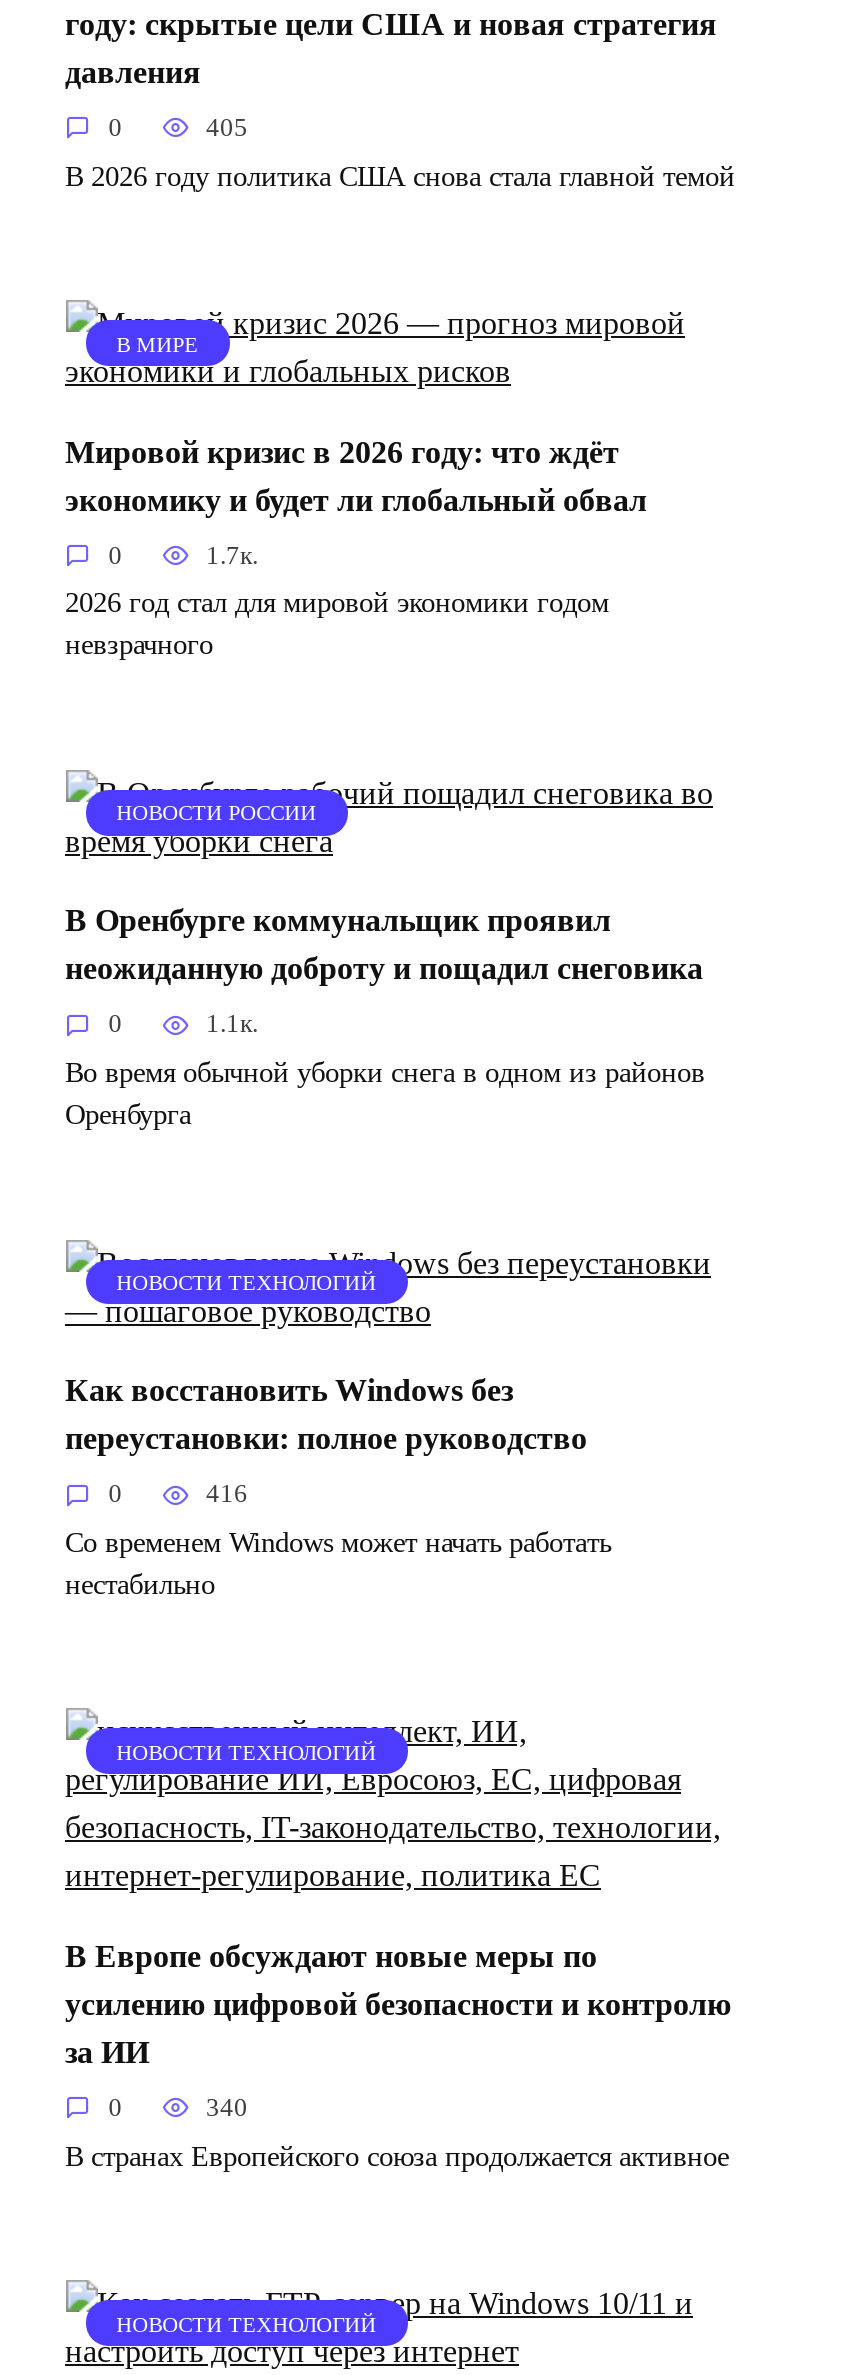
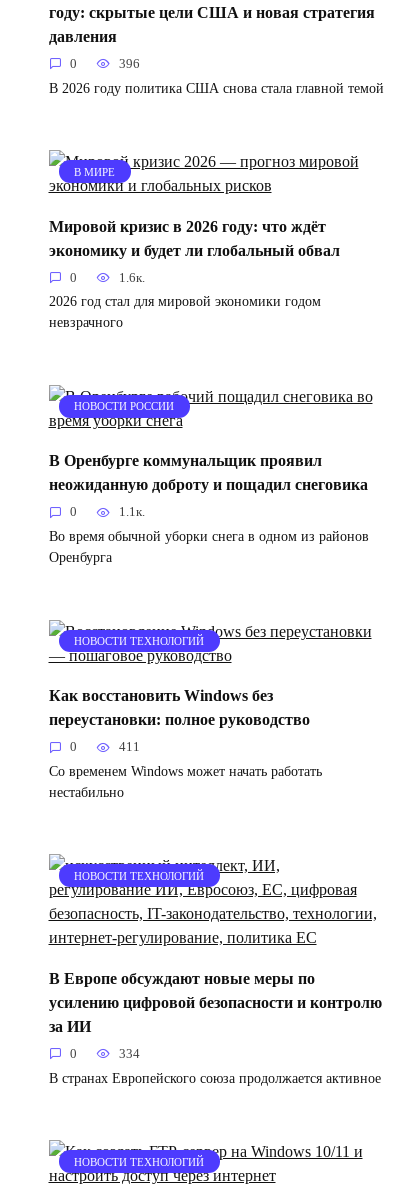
[206,114,248,142] 405 -> [119,57,140,71] 396
[206,541,258,569] 1.7к. -> [119,271,145,285] 1.6к.
[206,1480,248,1508] 416 -> [119,740,140,754] 411
[206,2094,248,2122] 340 -> [119,1047,140,1061] 334

